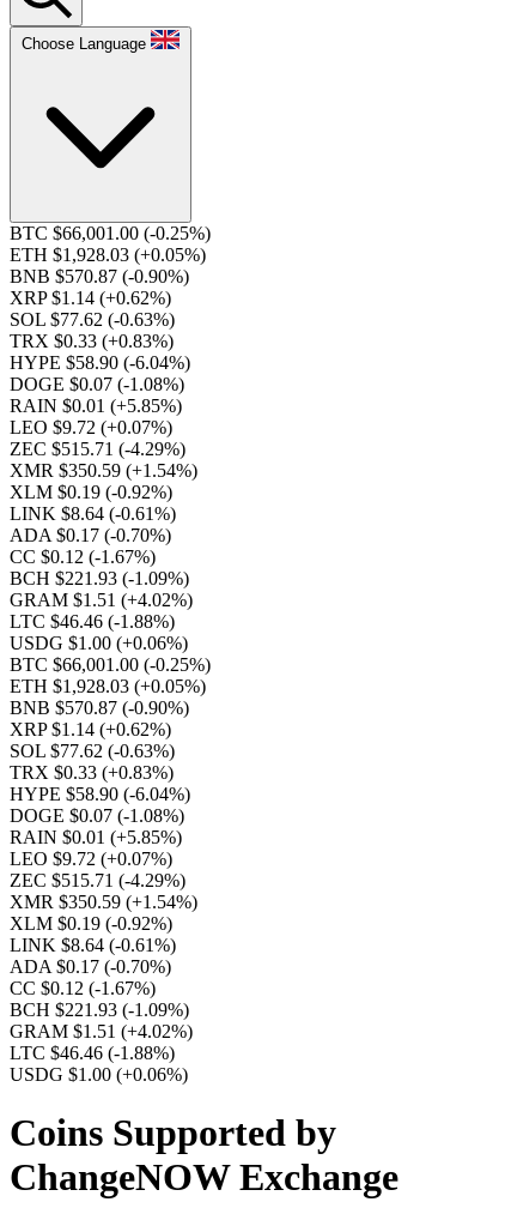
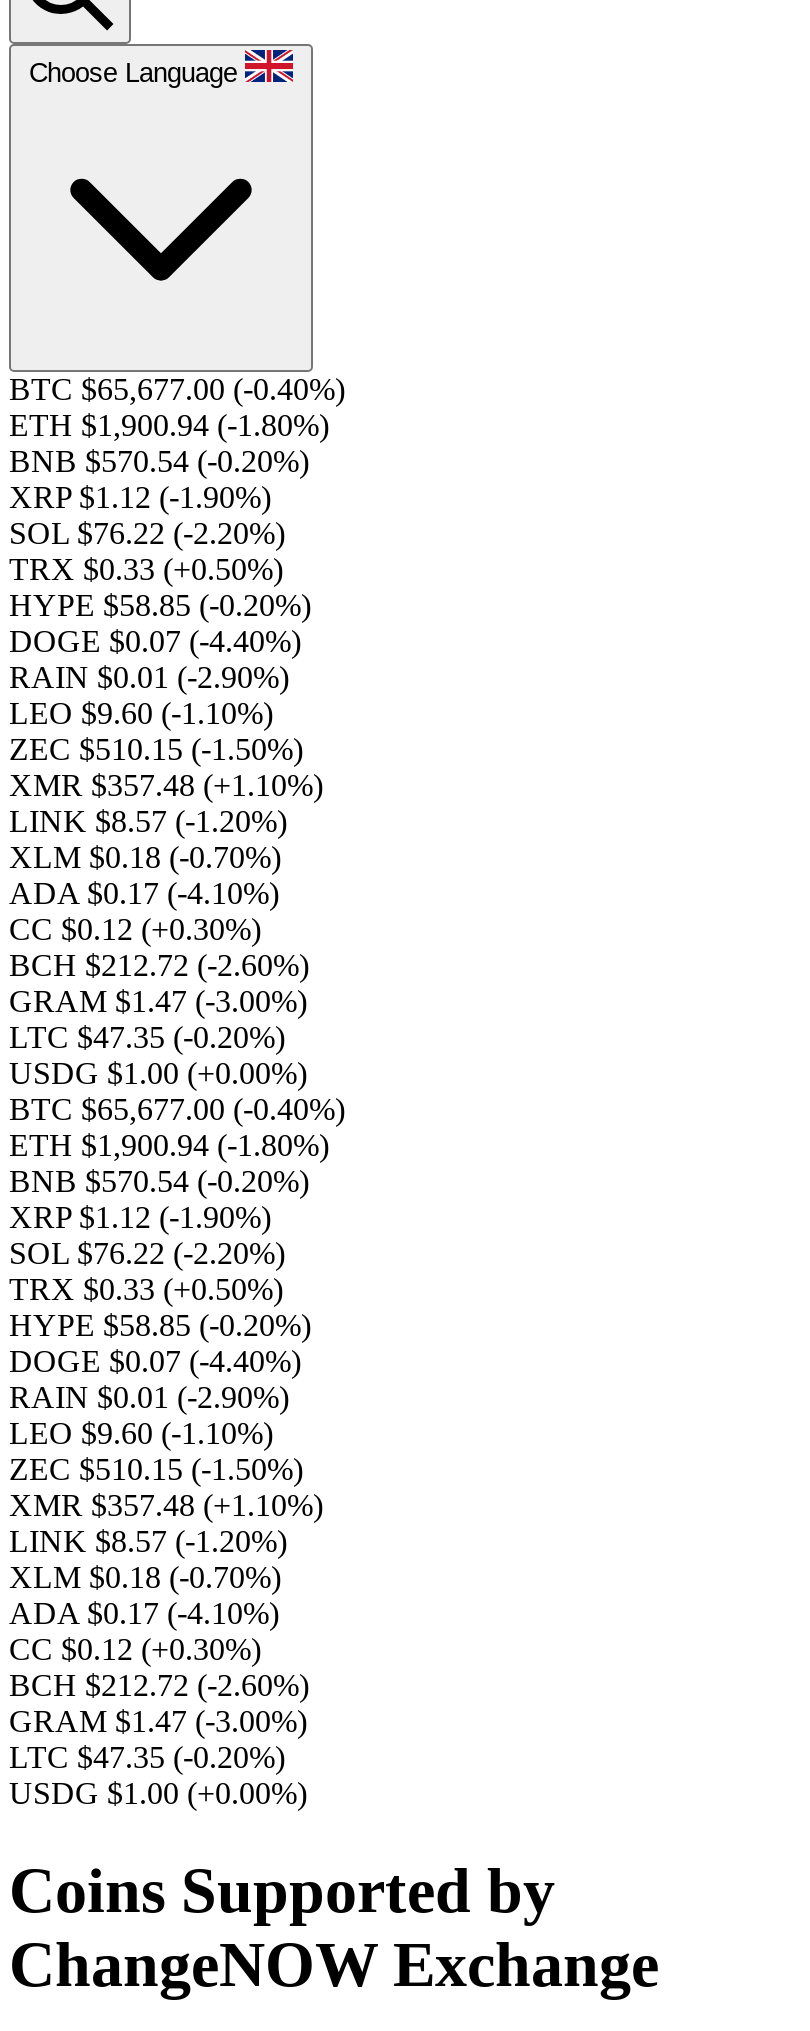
[10,223,211,1085] BTC $66,001.00(-0.25%) | ETH $1,928.03 (+0.05%) | BNB $570.87 (-0.90%) | XRP $1.14 (+0.62%) | SOL $77.62(-0.63%) | TRX $0.33 (+0.83%) | HYPE $58.90 (-6.04%) | DOGE $0.07 (-1.08%) | RAIN $0.01 (+5.85%) | LEO $9.72 (+0.07%) | ZEC $515.71 (-4.29%) | XMR $350.59(+1.54%) | XLM $0.19 (-0.92%) | LINK $8.64 (-0.61%) | ADA $0.17 (-0.70%) | CC $0.12 (-1.67%) | BCH $221.93 (-1.09%) | GRAM $1.51 (+4.02%) | LTC $46.46 (-1.88%) | USDG $1.00(+0.06%) | BTC $66,001.00 (-0.25%) | ETH $1,928.03 (+0.05%) | BNB $570.87 (-0.90%) | XRP $1.14 (+0.62%) | SOL $77.62(-0.63%) | TRX $0.33 (+0.83%) | HYPE $58.90 (-6.04%) | DOGE $0.07 (-1.08%) | RAIN $0.01 (+5.85%) | LEO $9.72 (+0.07%) | ZEC $515.71 (-4.29%) | XMR $350.59(+1.54%) | XLM $0.19 (-0.92%) | LINK $8.64 (-0.61%) | ADA $0.17 (-0.70%) | CC $0.12 (-1.67%) | BCH $221.93 (-1.09%) | GRAM $1.51 (+4.02%) | LTC $46.46 (-1.88%) | USDG $1.00(+0.06%) -> [9,372,345,1810] BTC $65,677.00(-0.40%) | ETH $1,900.94 (-1.80%) | BNB $570.54 (-0.20%) | XRP $1.12 (-1.90%) | SOL $76.22(-2.20%) | TRX $0.33 (+0.50%) | HYPE $58.85 (-0.20%) | DOGE $0.07 (-4.40%) | RAIN $0.01 (-2.90%) | LEO $9.60 (-1.10%) | ZEC $510.15 (-1.50%) | XMR $357.48(+1.10%) | LINK $8.57 (-1.20%) | XLM $0.18 (-0.70%) | ADA $0.17 (-4.10%) | CC $0.12 (+0.30%) | BCH $212.72 (-2.60%) | GRAM $1.47 (-3.00%) | LTC $47.35 (-0.20%) | USDG $1.00(+0.00%) | BTC $65,677.00 (-0.40%) | ETH $1,900.94 (-1.80%) | BNB $570.54 (-0.20%) | XRP $1.12 (-1.90%) | SOL $76.22(-2.20%) | TRX $0.33 (+0.50%) | HYPE $58.85 (-0.20%) | DOGE $0.07 (-4.40%) | RAIN $0.01 (-2.90%) | LEO $9.60 (-1.10%) | ZEC $510.15 (-1.50%) | XMR $357.48(+1.10%) | LINK $8.57 (-1.20%) | XLM $0.18 (-0.70%) | ADA $0.17 (-4.10%) | CC $0.12 (+0.30%) | BCH $212.72 (-2.60%) | GRAM $1.47 (-3.00%) | LTC $47.35 (-0.20%) | USDG $1.00(+0.00%)

